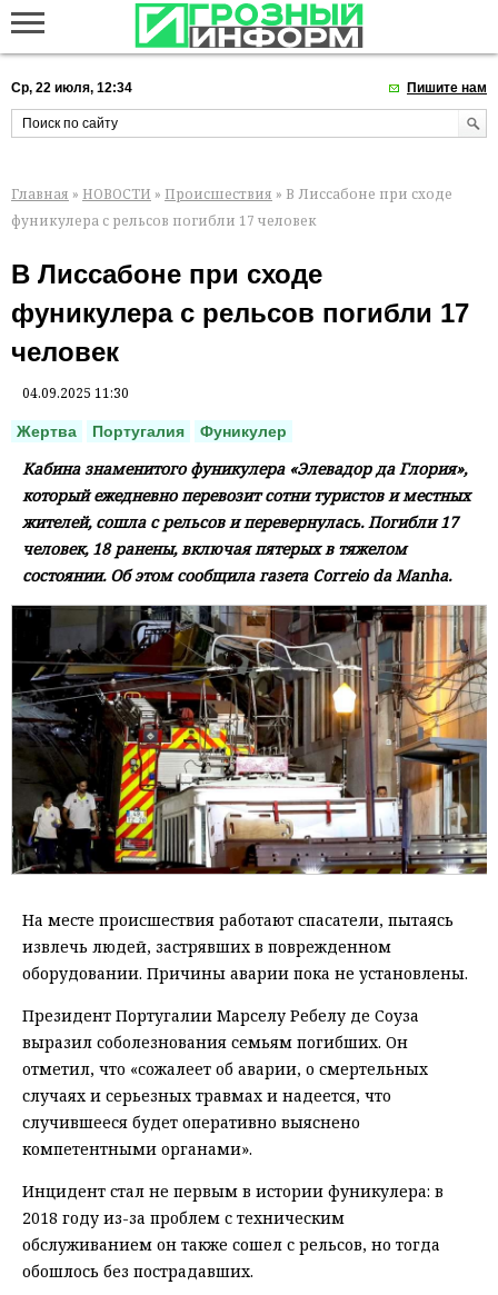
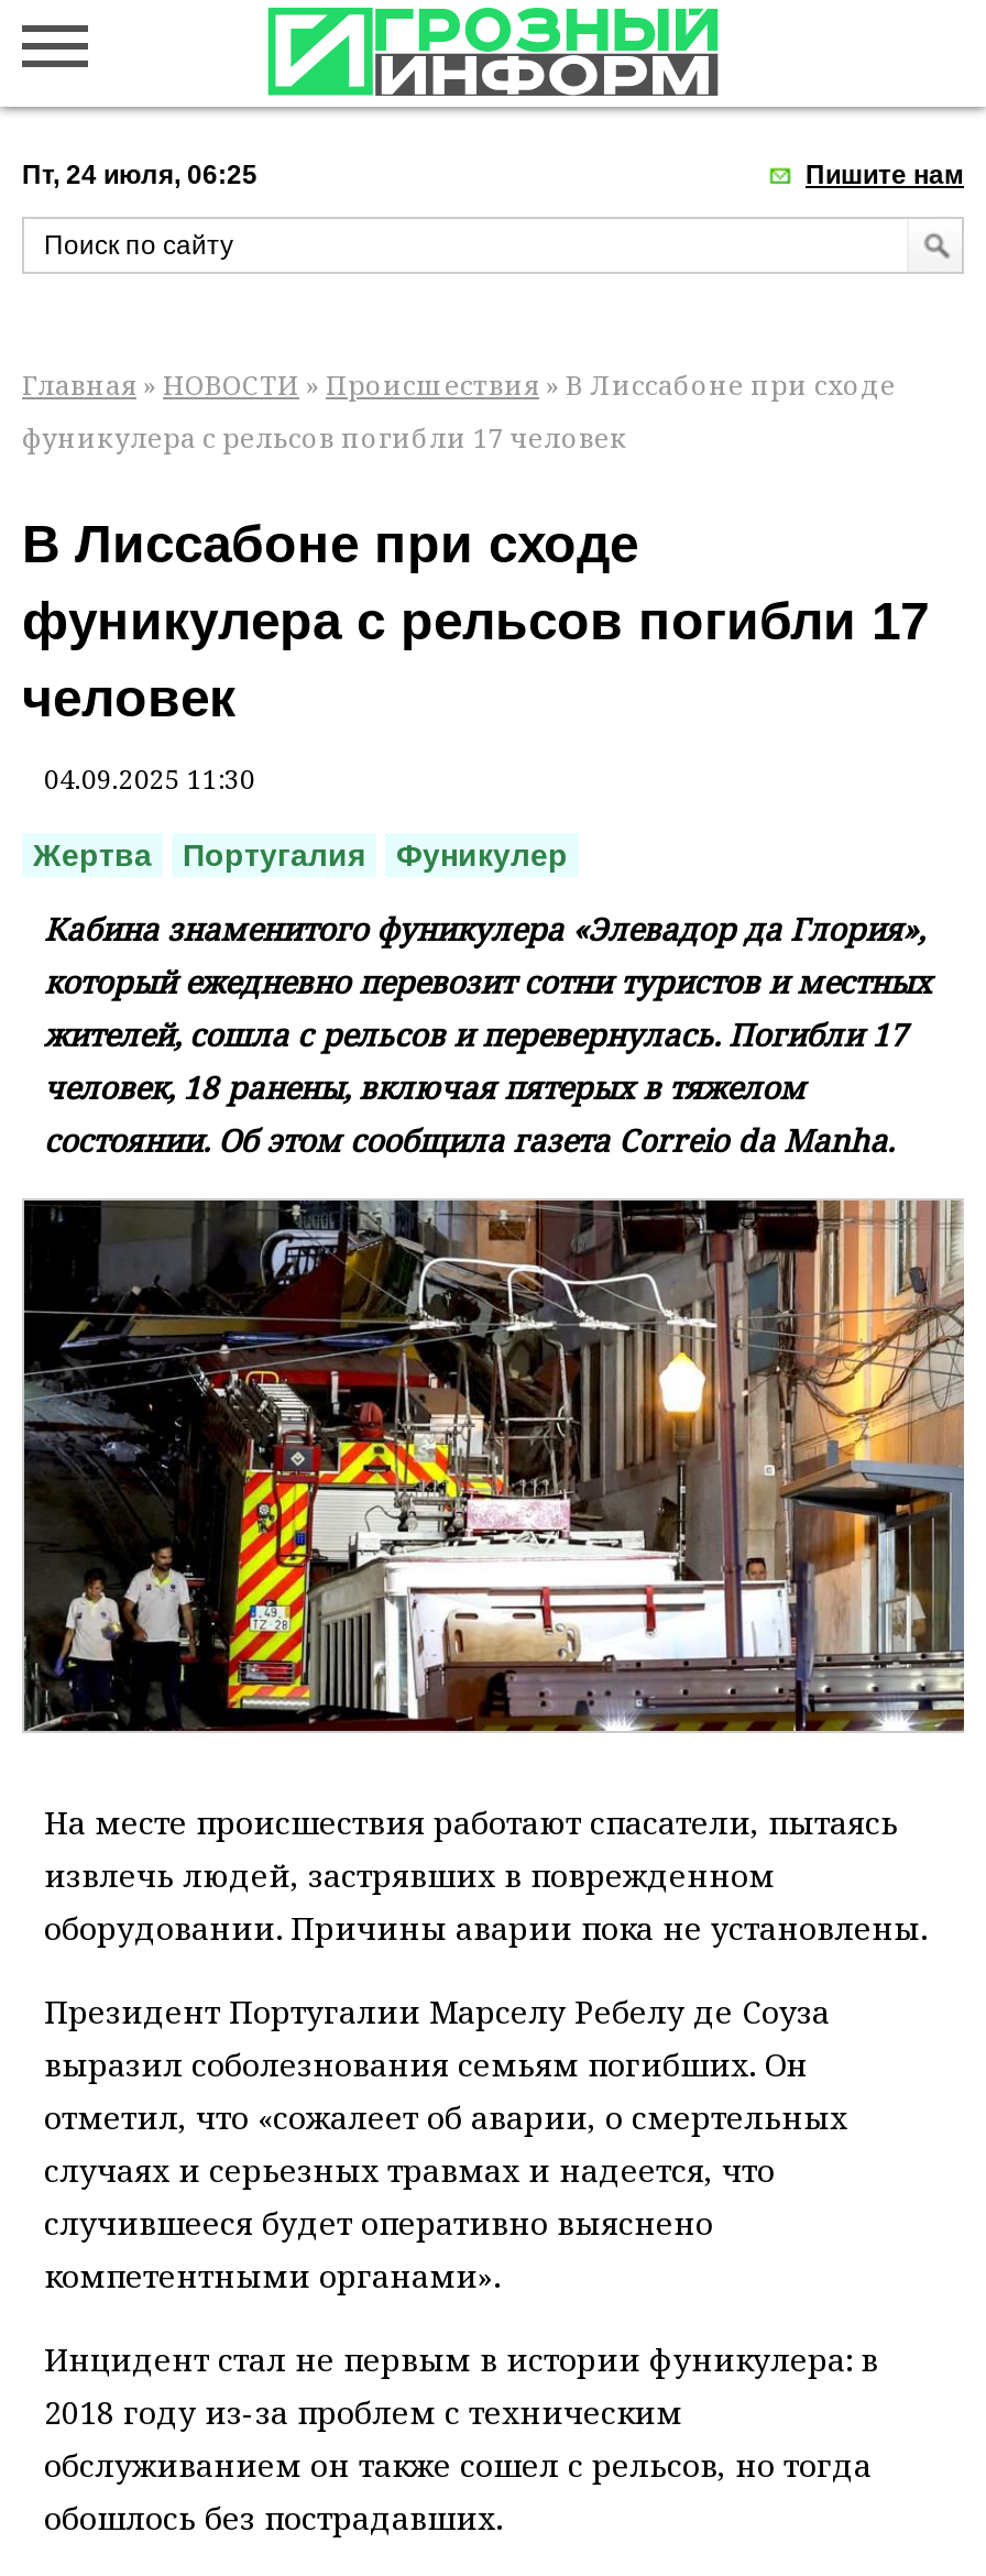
[11,80,132,96] Ср, 22 июля, 12:34 -> [22,160,258,190] Пт, 24 июля, 06:25

